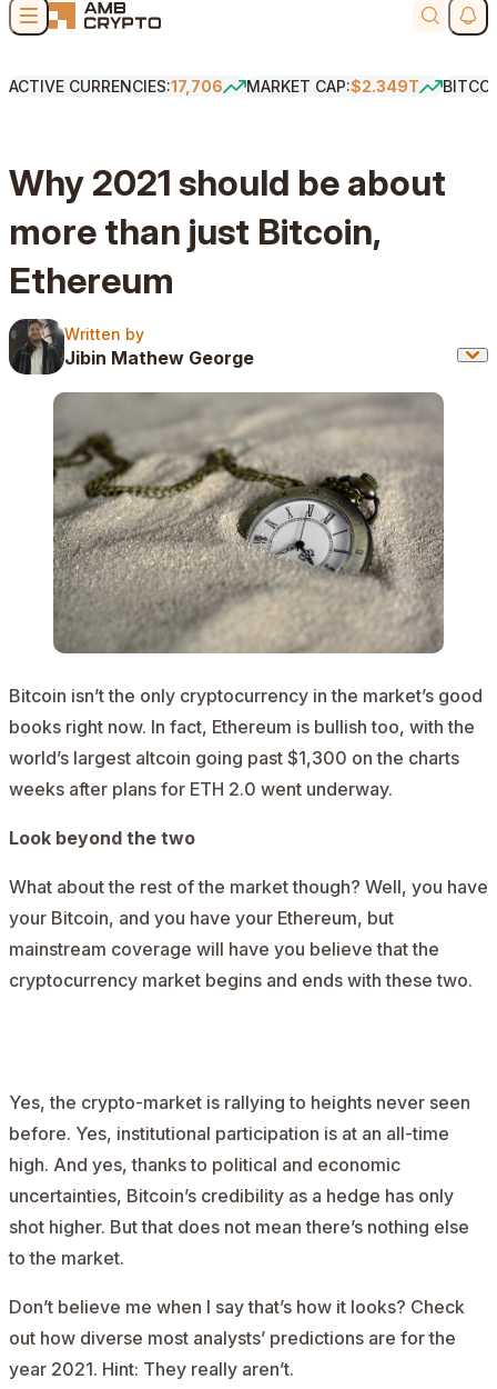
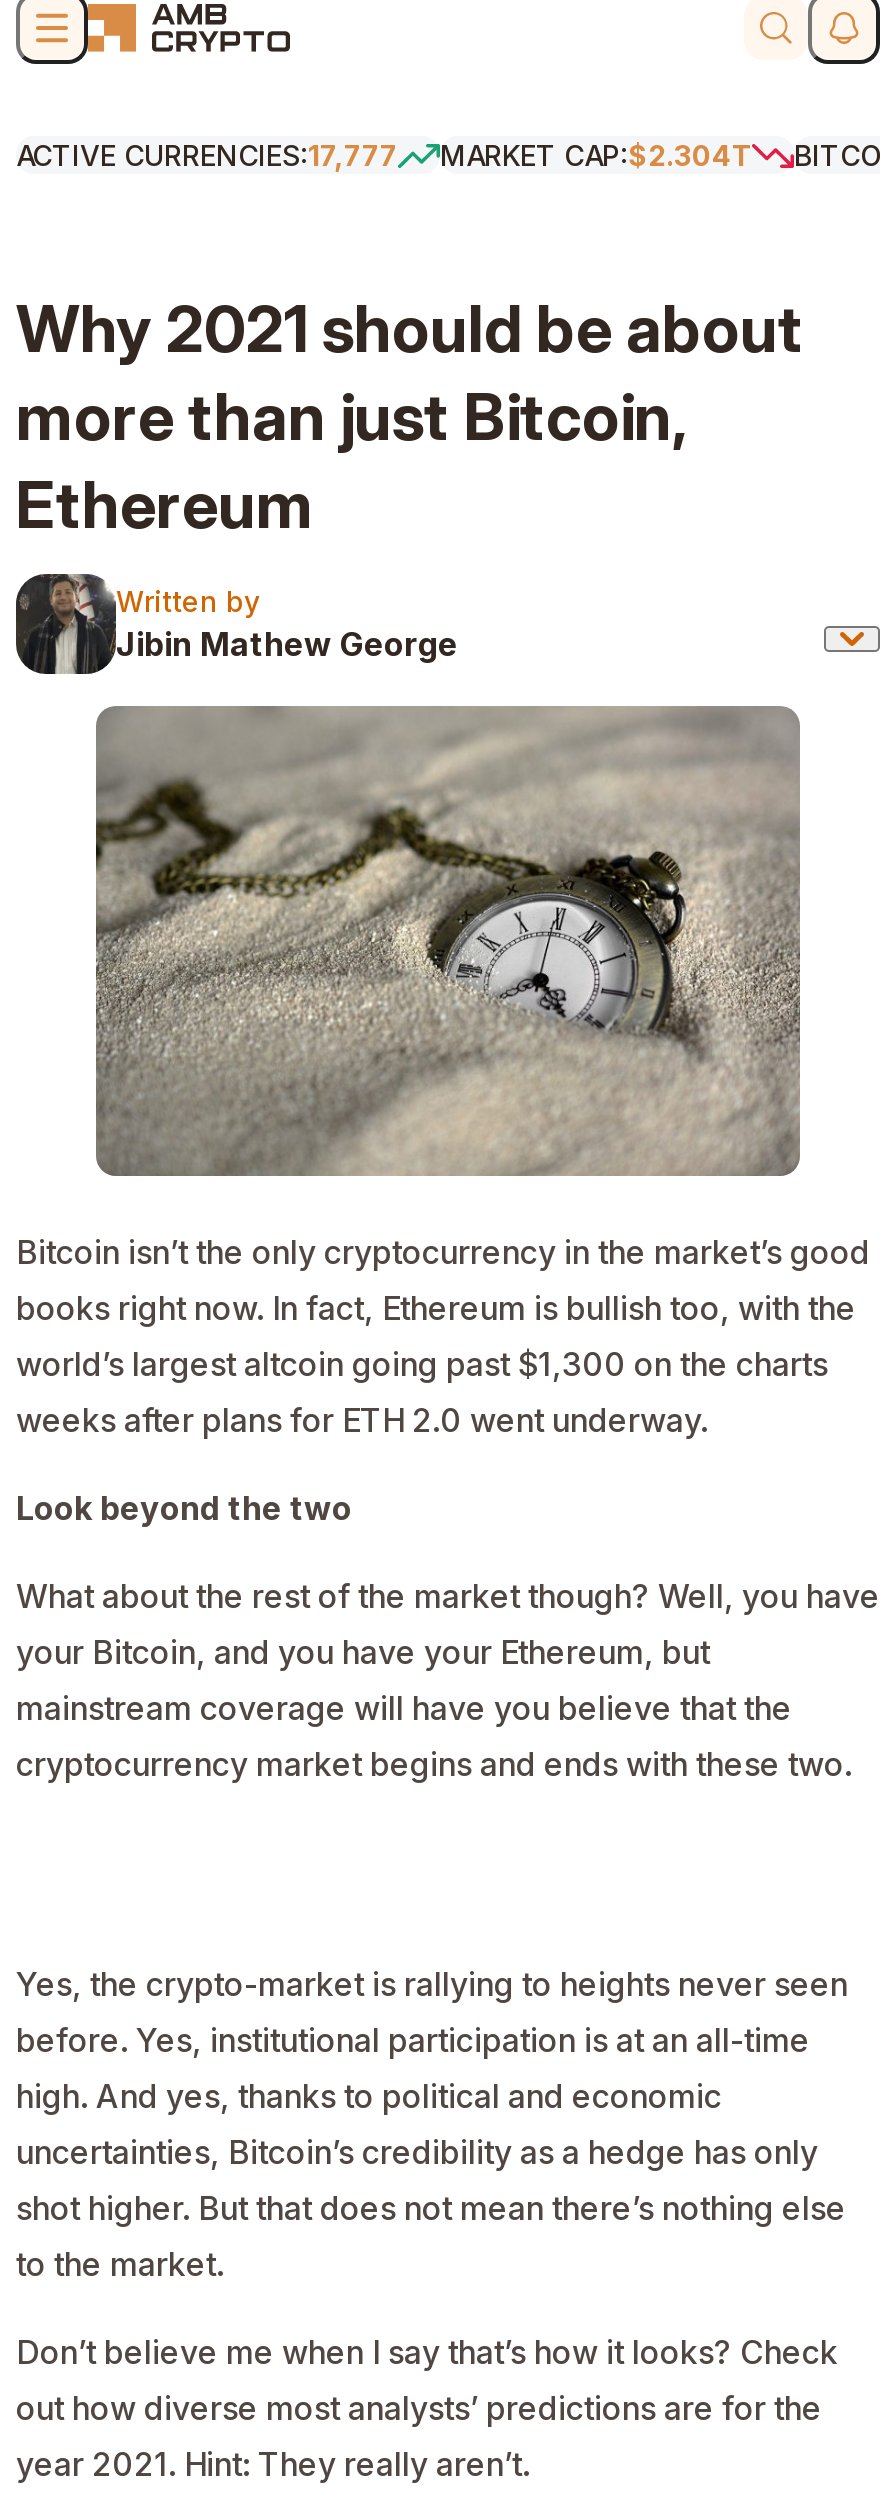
[9,77,223,96] ACTIVE CURRENCIES:17,706 -> [16,138,398,172] ACTIVE CURRENCIES:17,777
[246,77,419,96] MARKET CAP:$2.349T -> [440,138,752,172] MARKET CAP:$2.304T

